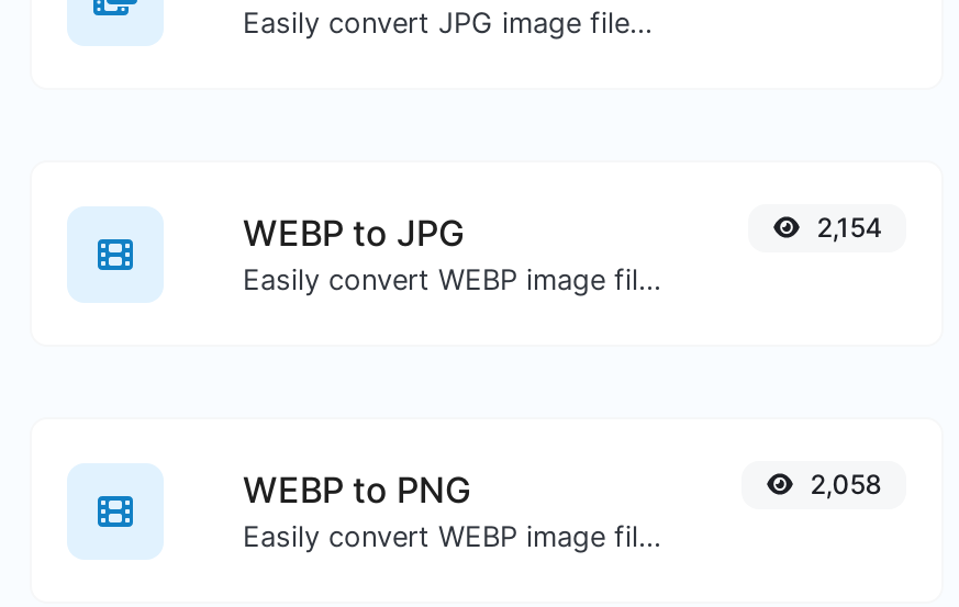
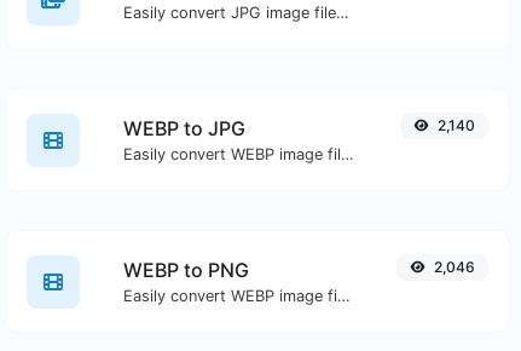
[810,211,883,244] 2,154 -> [434,116,475,134] 2,140
[803,468,883,501] 2,058 -> [431,258,475,276] 2,046

